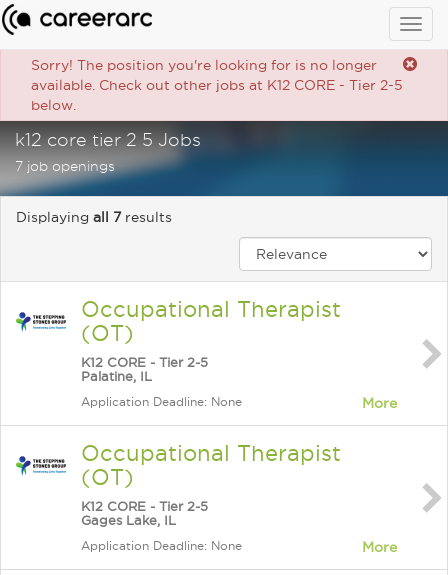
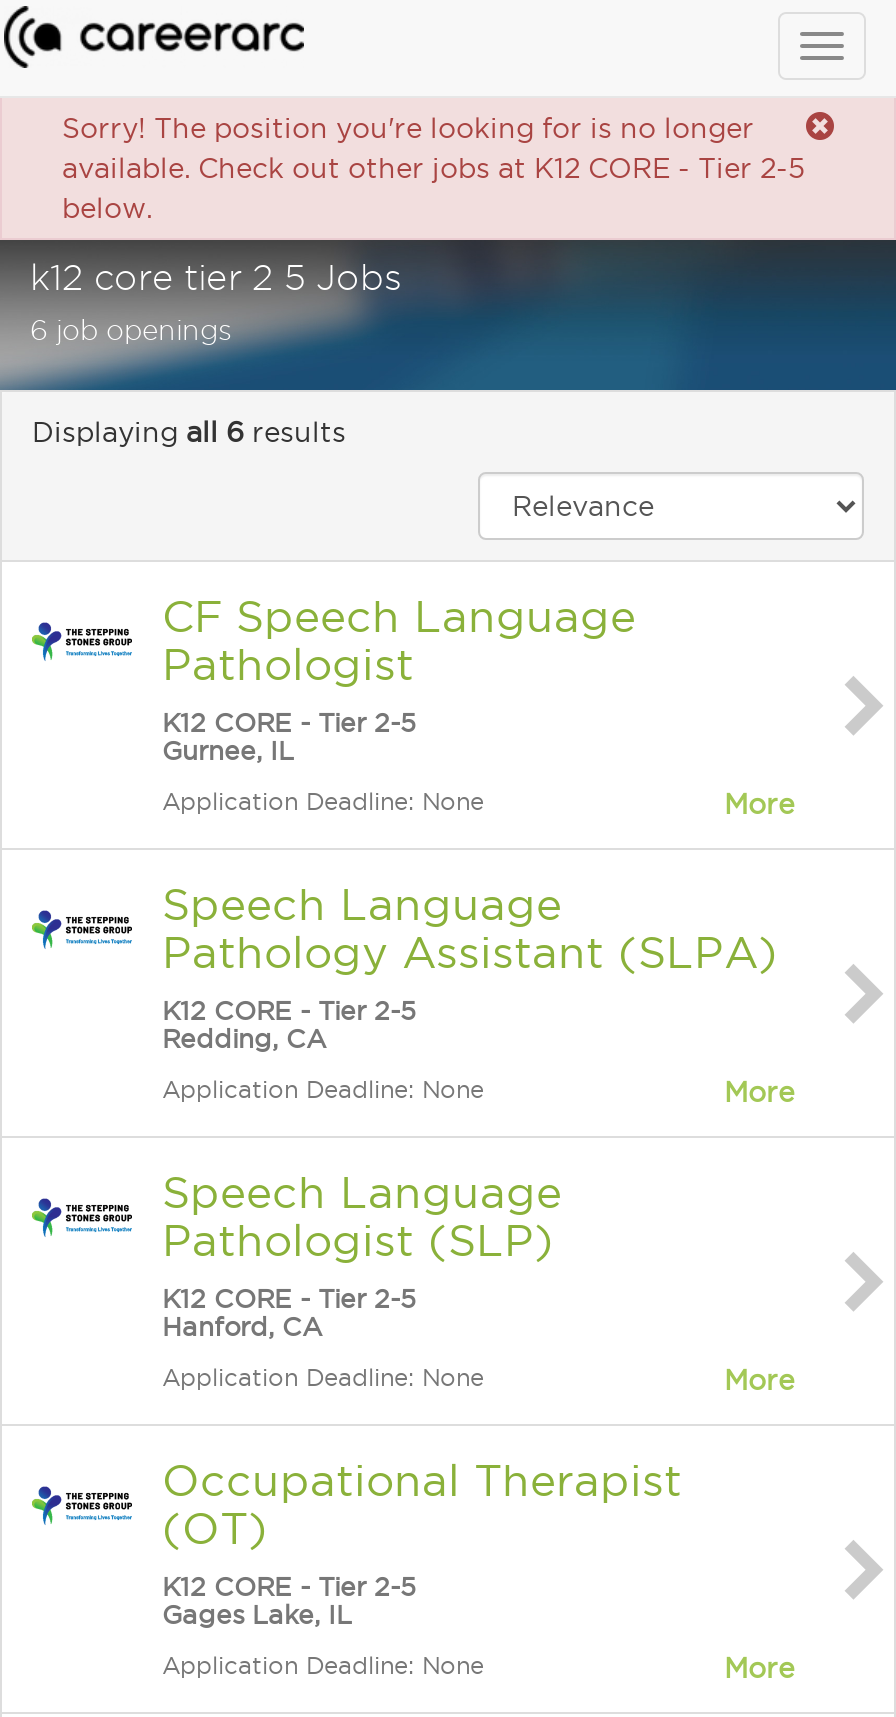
[15,158,115,174] 7 job openings -> [30,314,232,346] 6 job openings
[16,209,172,225] Displaying all 7 results -> [32,416,346,448] Displaying all 6 results
[81,297,341,345] Occupational Therapist | (OT) -> [162,592,636,688] CF Speech Language | Pathologist
[81,369,152,383] Palatine, IL -> [162,736,794,1340] Gurnee, IL | Application Deadline: None | More | Speech Language | Pathology Assistant (SLPA) | K12 CORE - Tier 2-5 | Redding, CA | Application Deadline: None | More | Speech Language | Pathologist (SLP) | K12 CORE - Tier 2-5 | Hanford, CA

